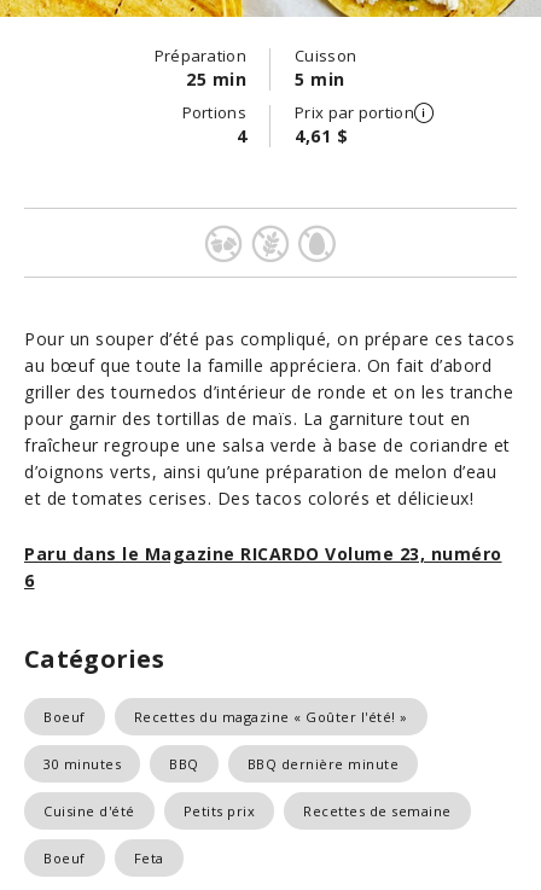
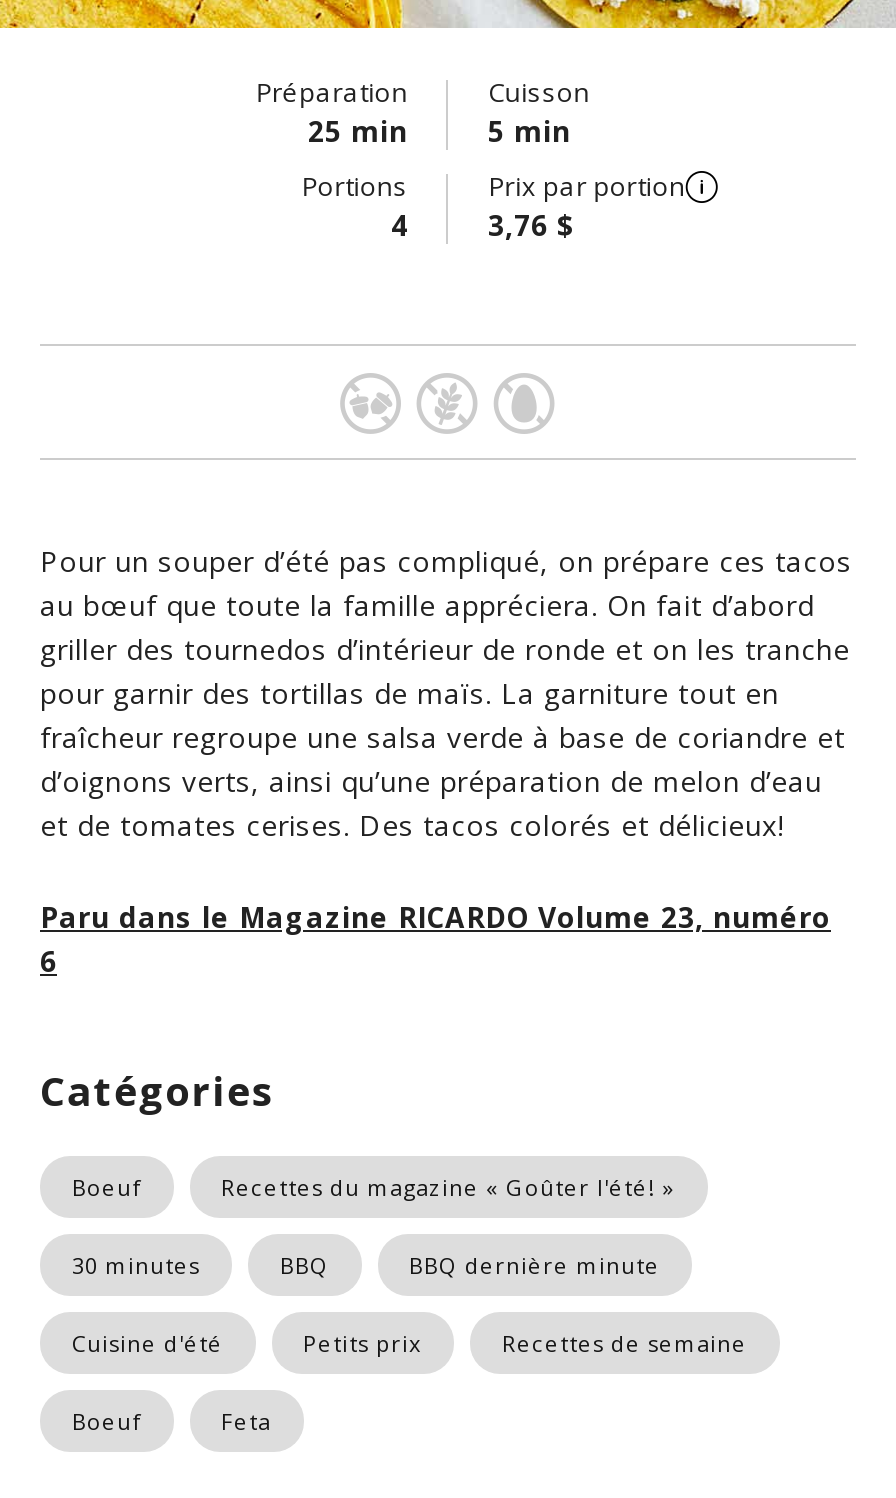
[295,124,348,147] 4,61 $ -> [488,206,576,244] 3,76 $

